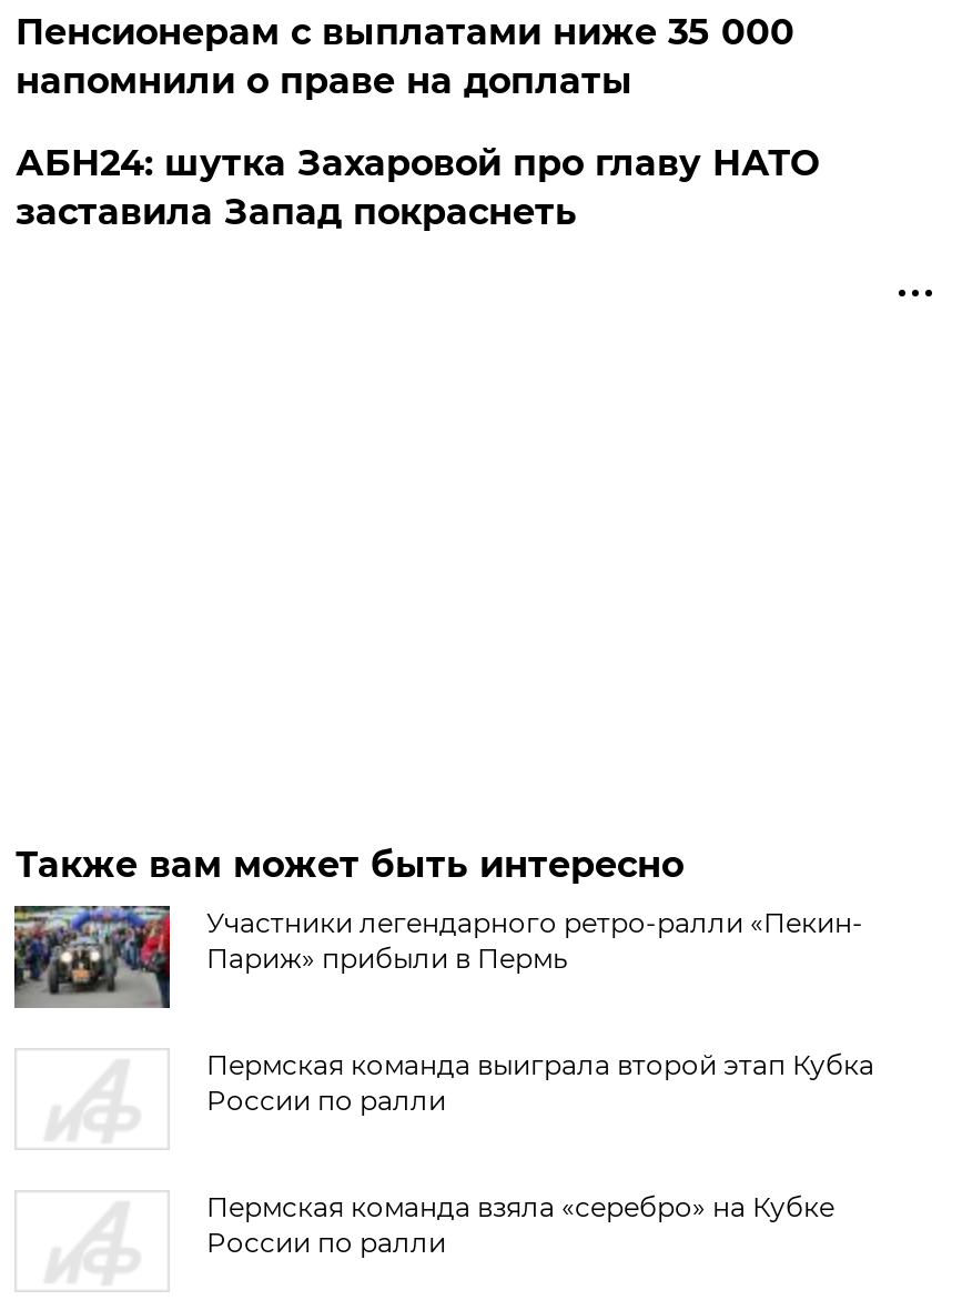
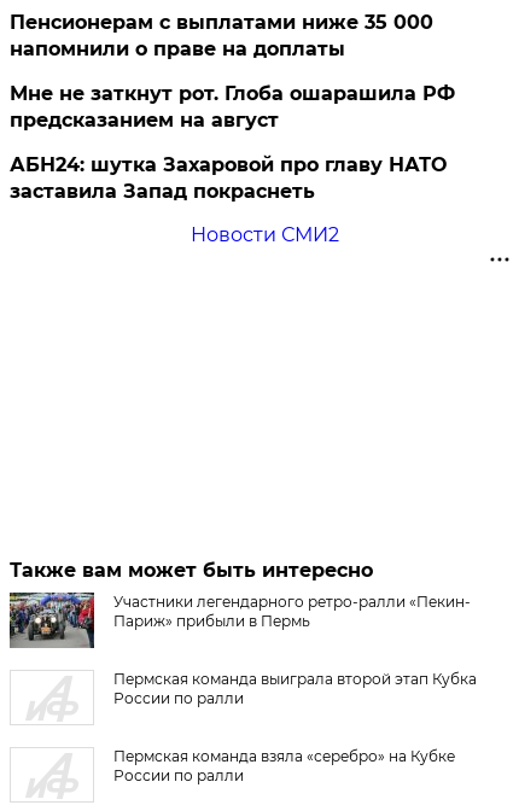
none -> [10,82,456,132] Мне не заткнут рот. Глоба ошарашила РФ | предсказанием на август
none -> [190,224,339,247] Новости СМИ2

